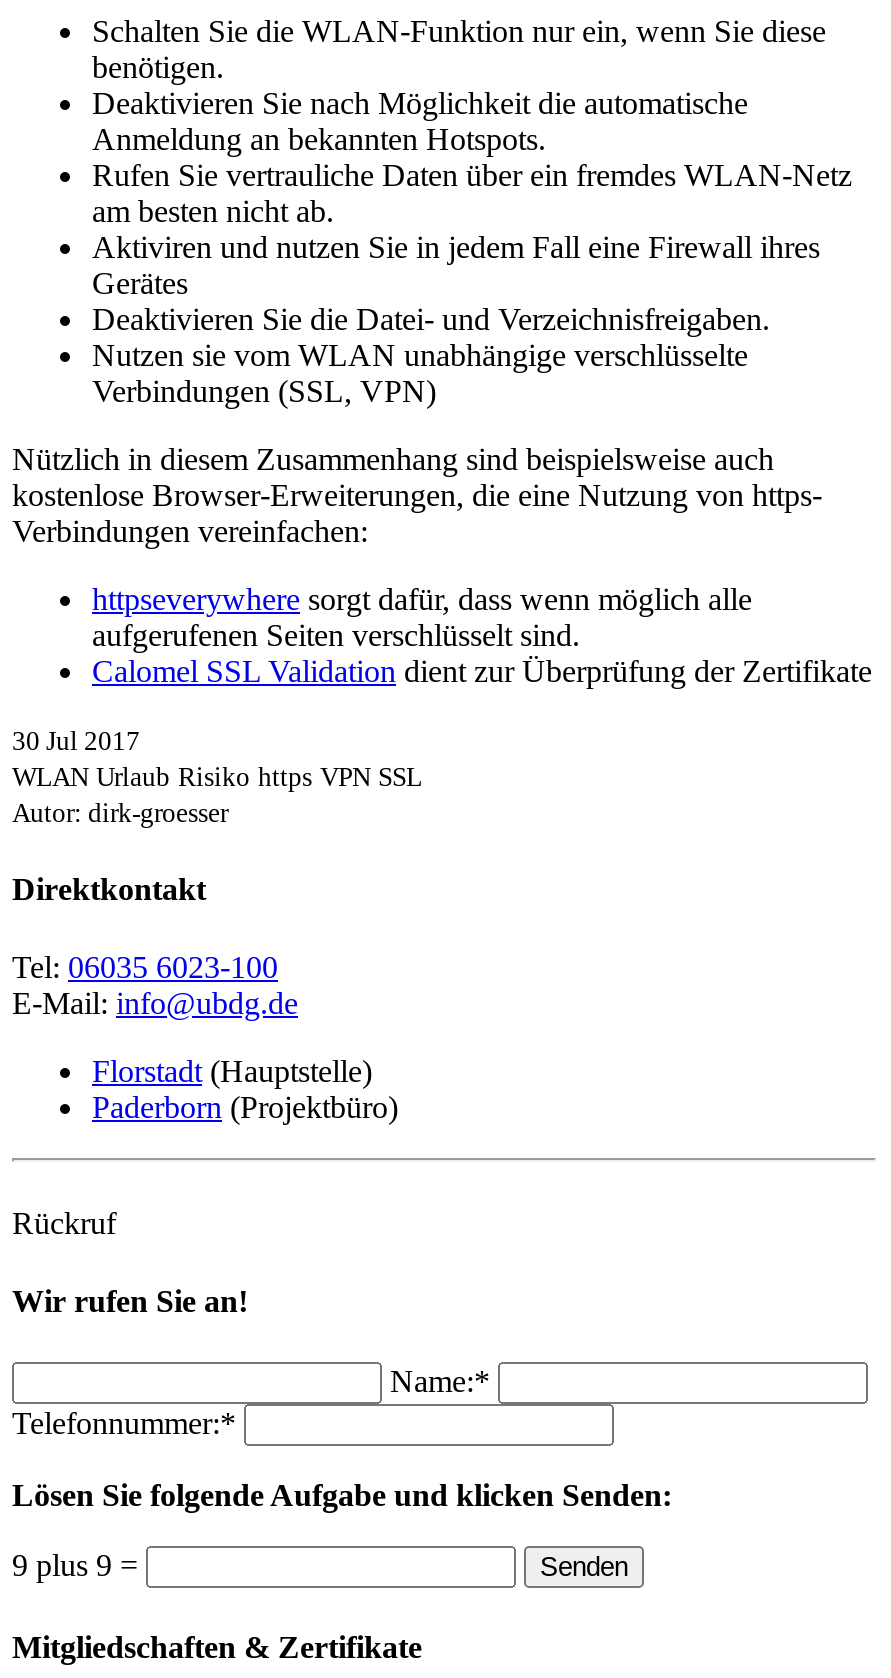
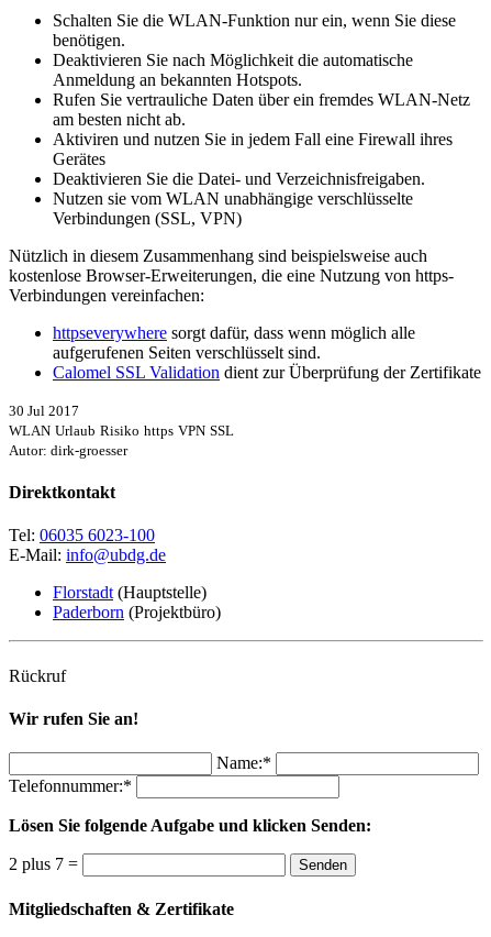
[12,1548,146,1582] 9 plus 9 = -> [9,855,82,873] 2 plus 7 =

